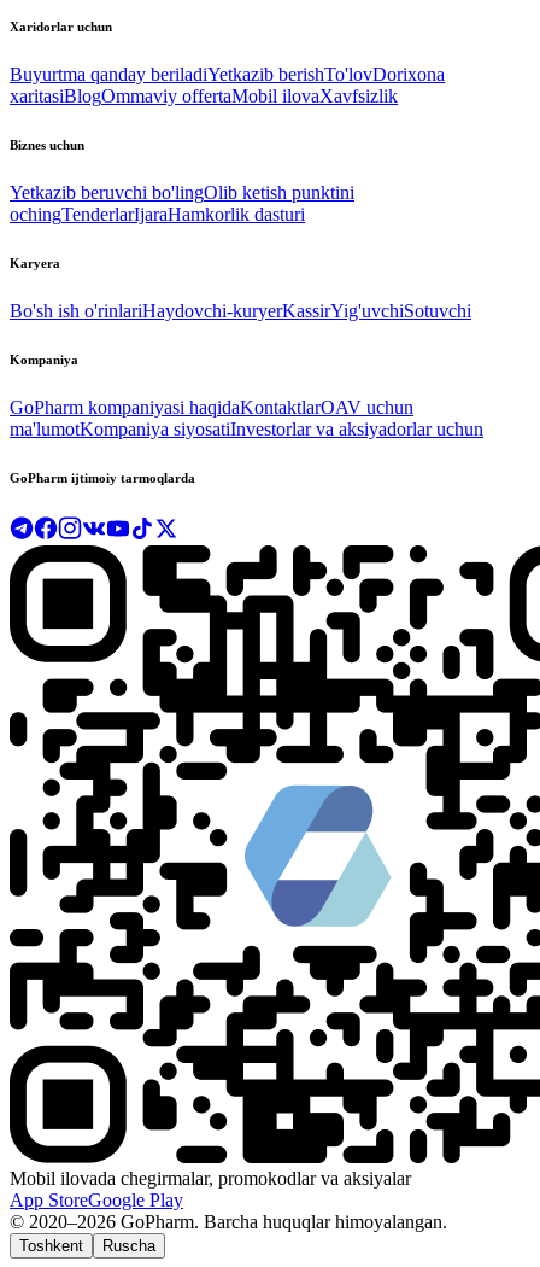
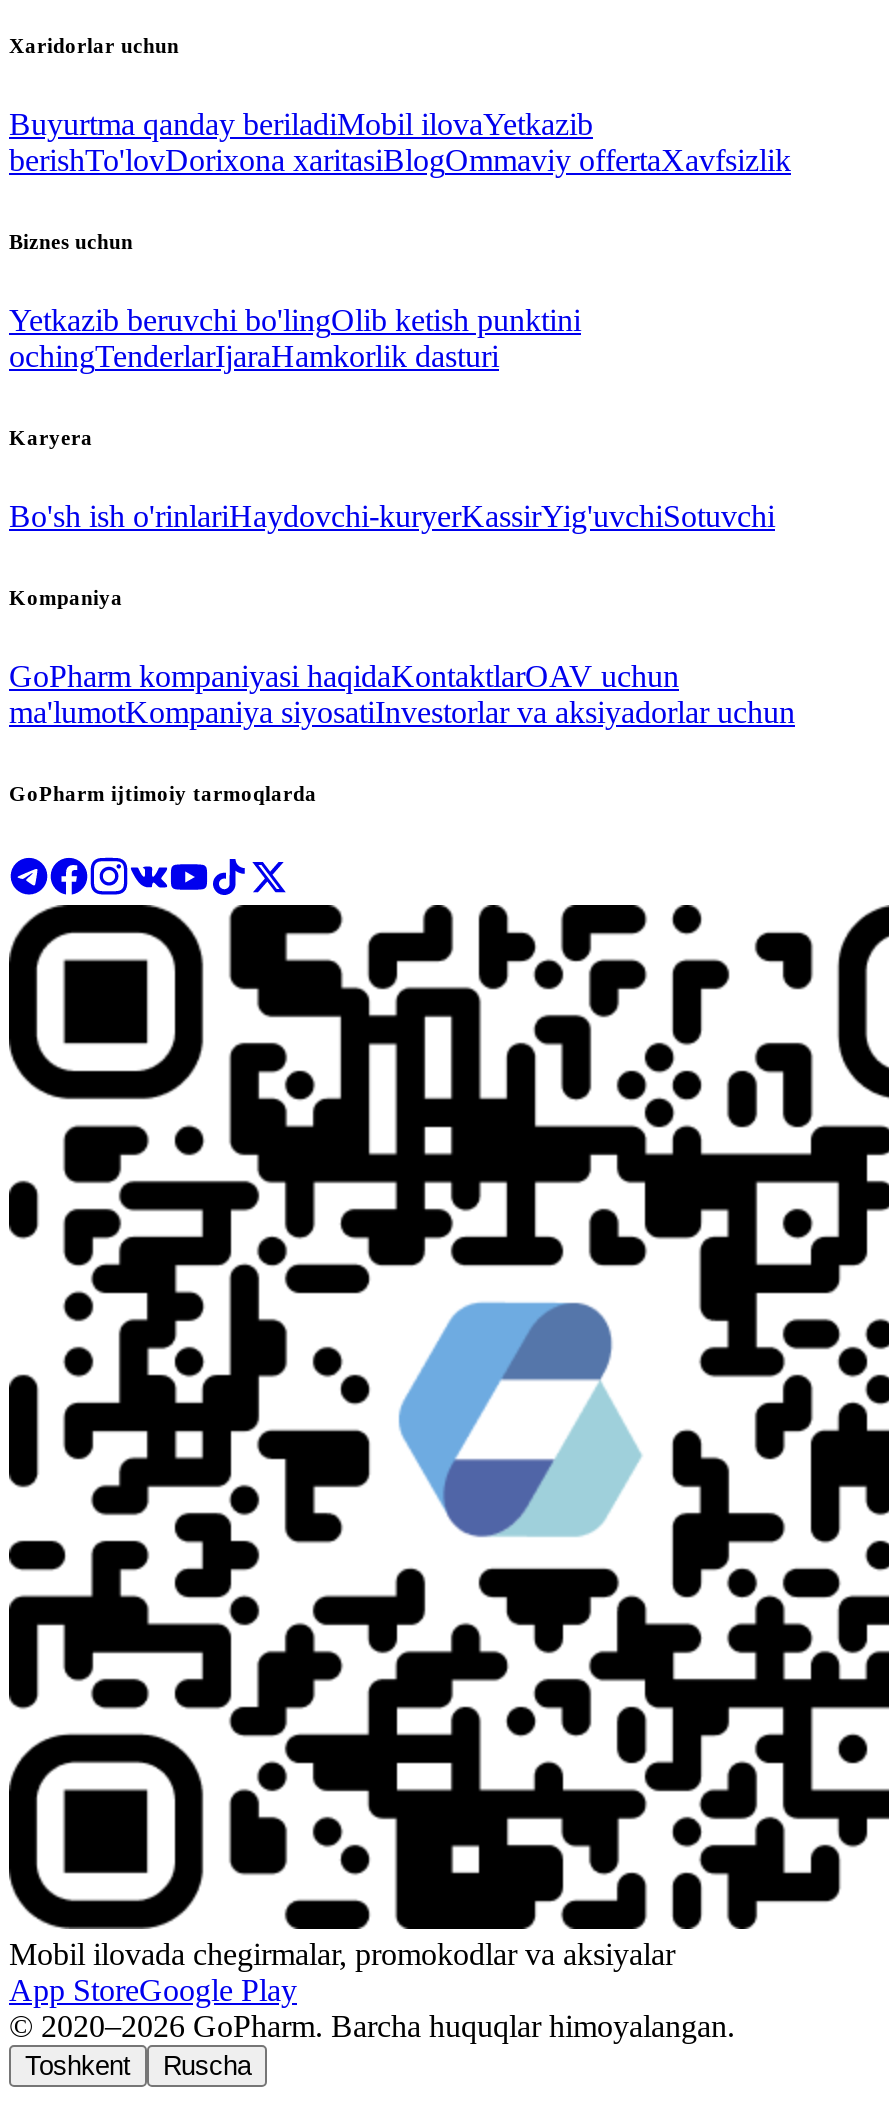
[10,64,445,106] Buyurtma qanday beriladiYetkazib berishTo'lovDorixona | xaritasiBlogOmmaviy offertaMobil ilovaXavfsizlik -> [9,107,791,177] Buyurtma qanday beriladiMobil ilovaYetkazib | berishTo'lovDorixona xaritasiBlogOmmaviy offertaXavfsizlik

